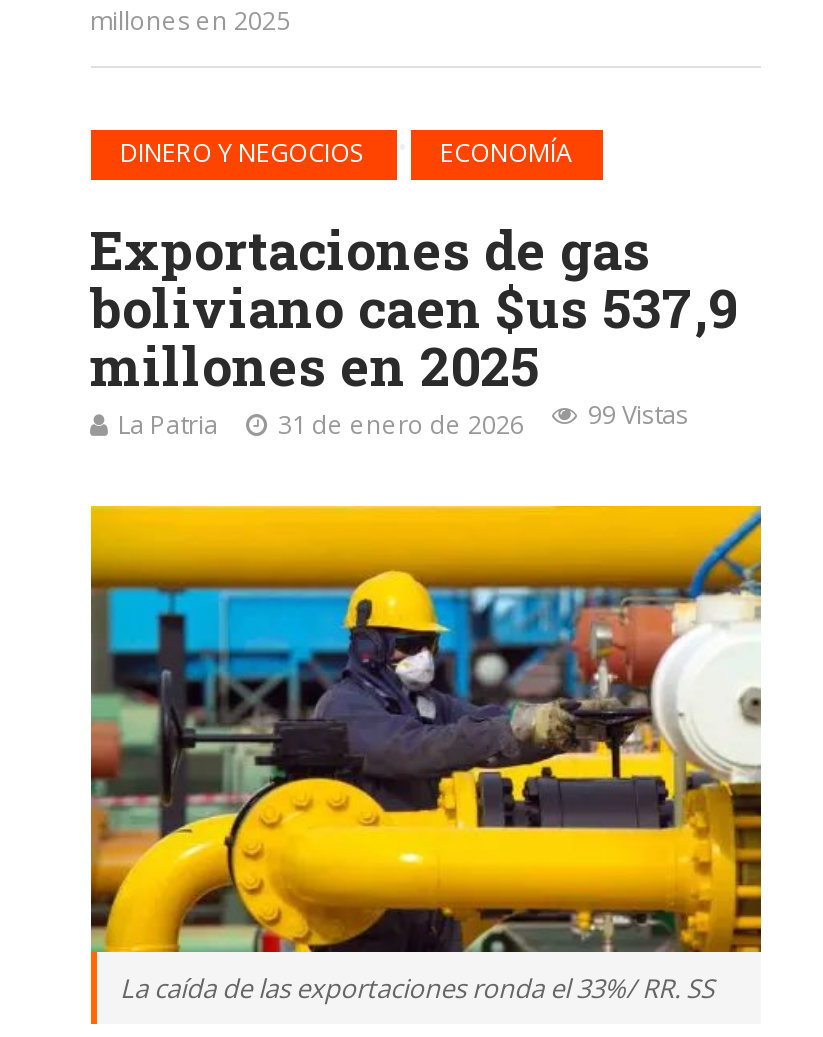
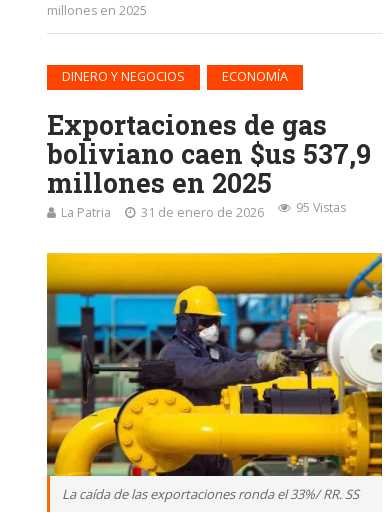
[118,398,688,442] La Patria 31 de enero de 2026 99 Vistas -> [60,199,345,221] La Patria 31 de enero de 2026 95 Vistas

